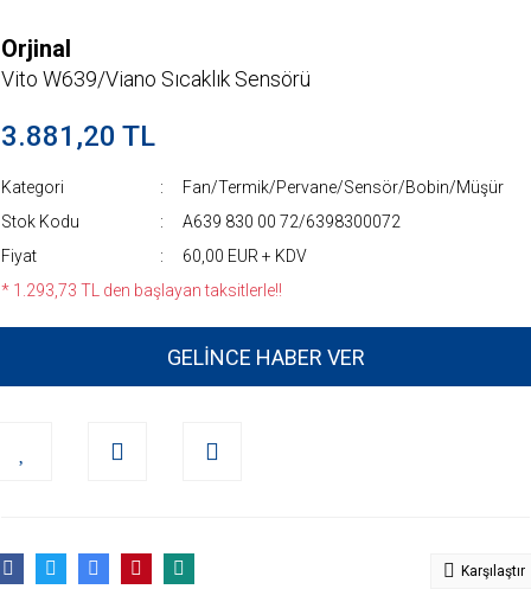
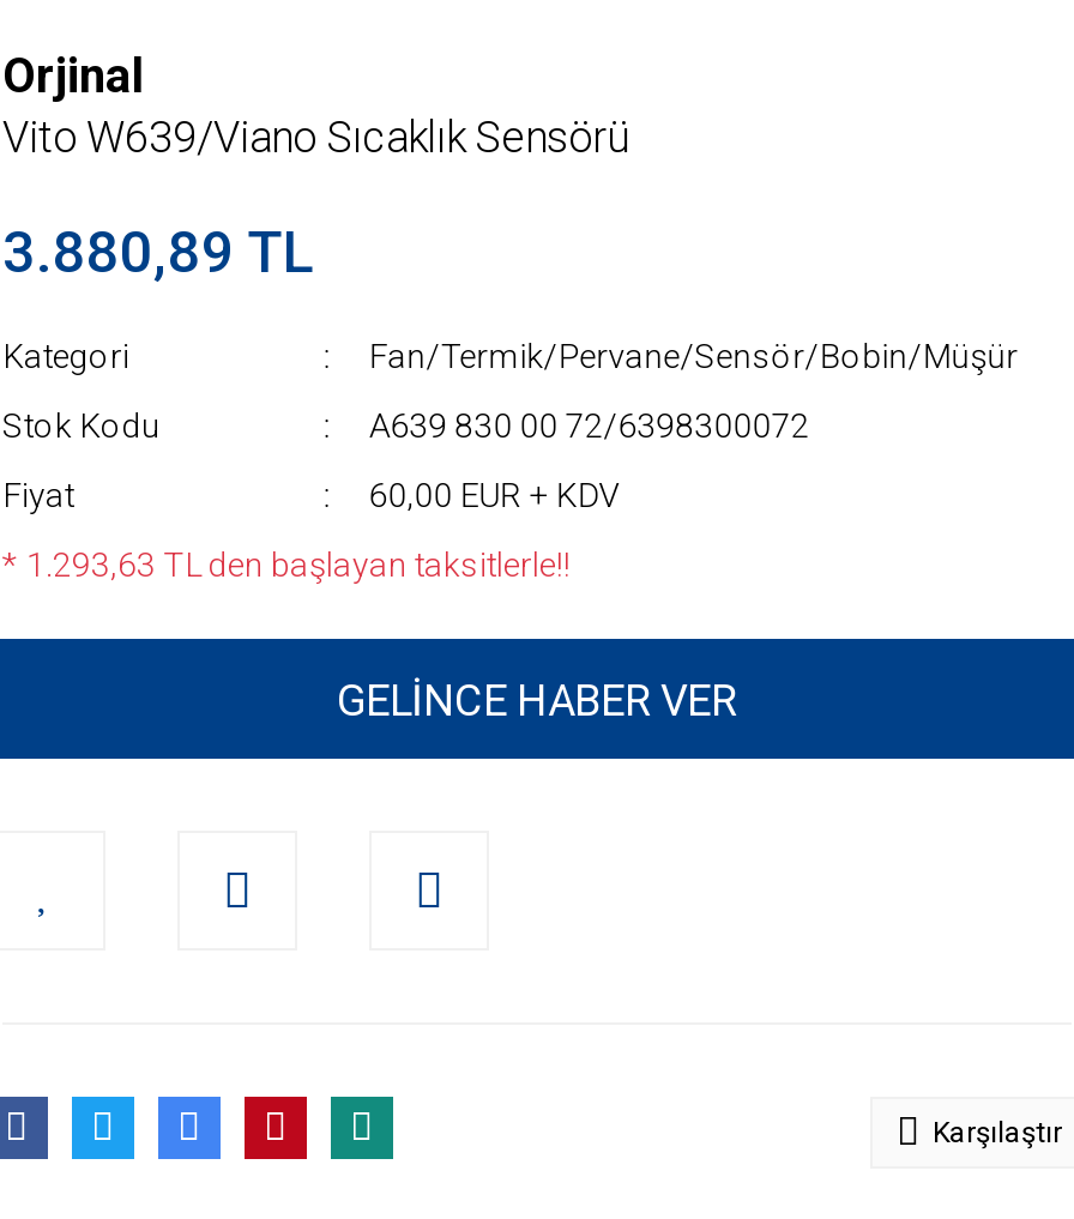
[1,120,155,153] 3.881,20 TL -> [2,219,314,286] 3.880,89 TL
[1,281,282,300] * 1.293,73 TL den başlayan taksitlerle!! -> [2,545,571,584] * 1.293,63 TL den başlayan taksitlerle!!

